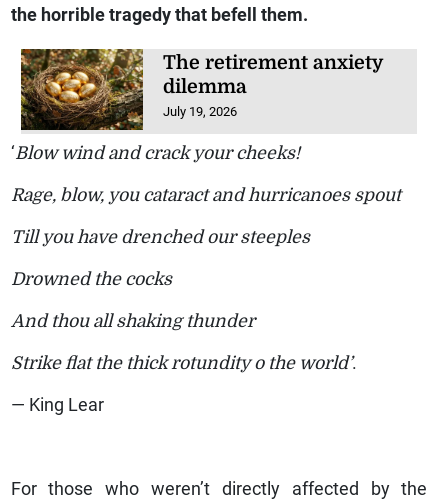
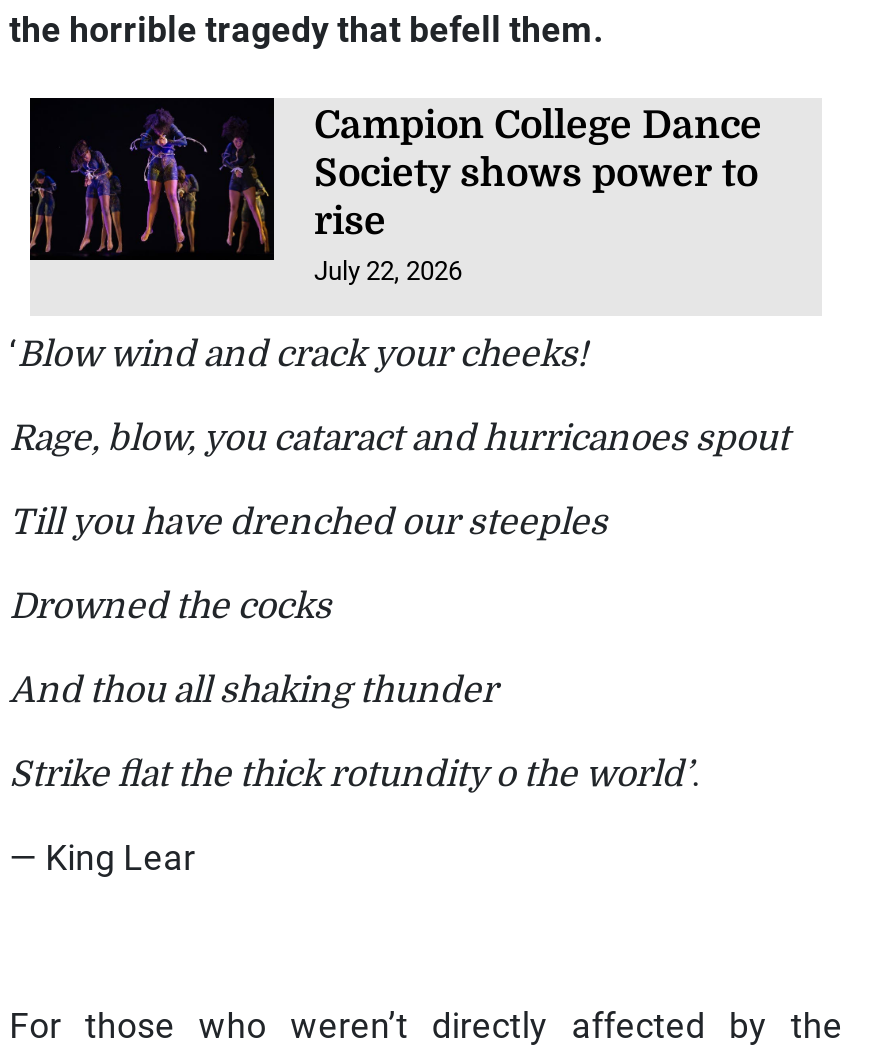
[20,48,383,131] [image] | The retirement anxiety | dilemma | July 19, 2026 -> [28,96,762,286] [image] | Campion College Dance | Society shows power to | rise | July 22, 2026

